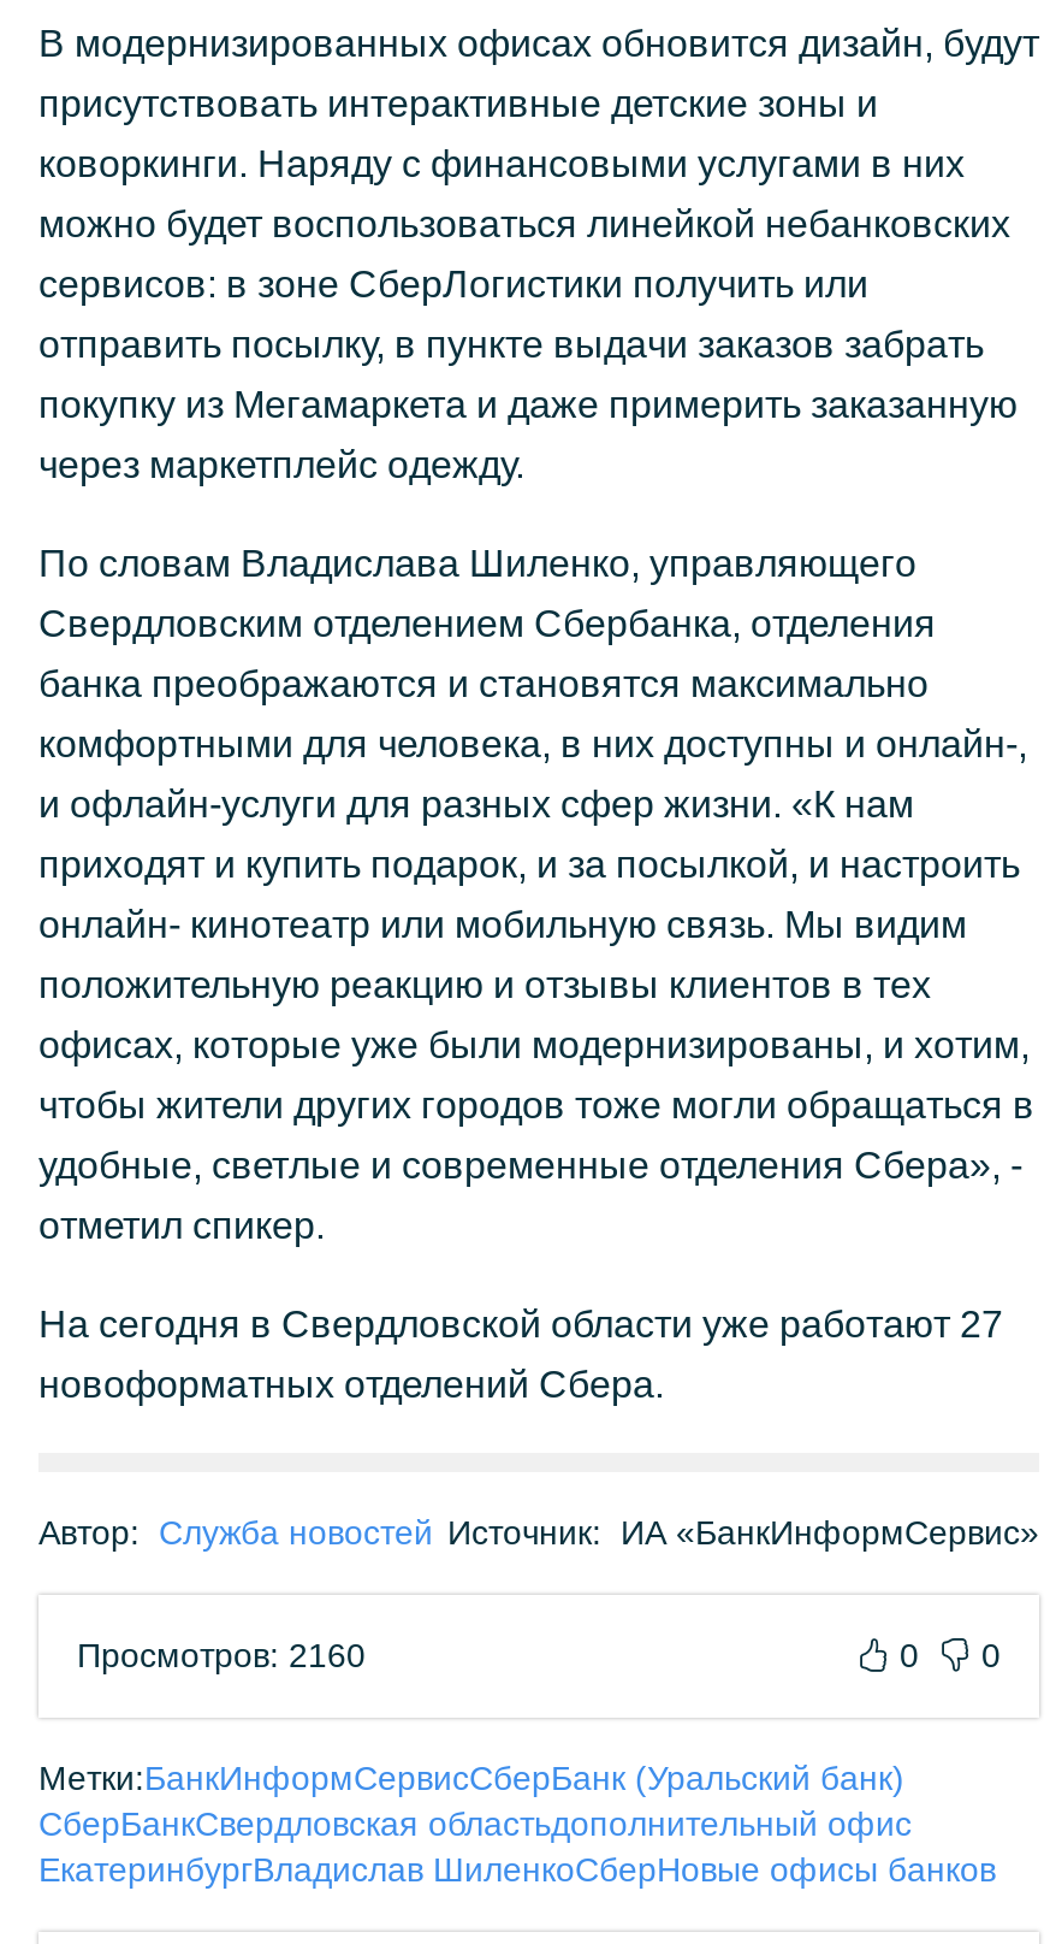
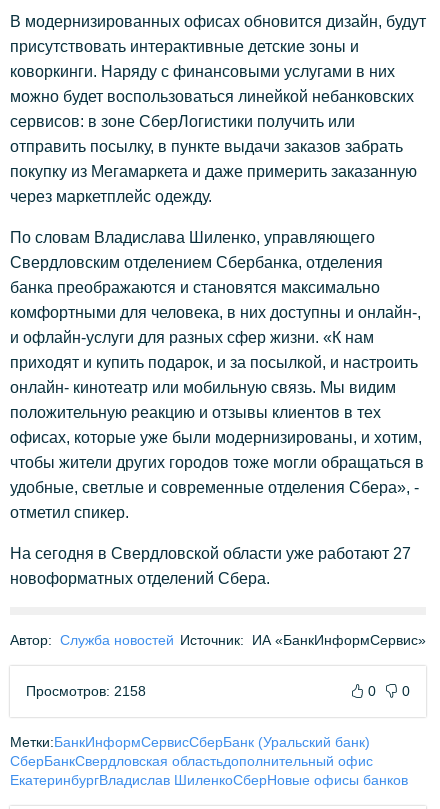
[77,1636,366,1674] Просмотров: 2160 -> [26,683,146,699] Просмотров: 2158

